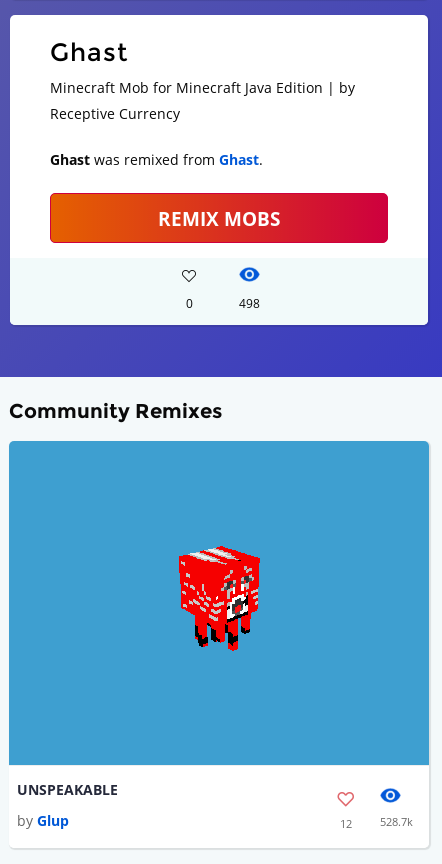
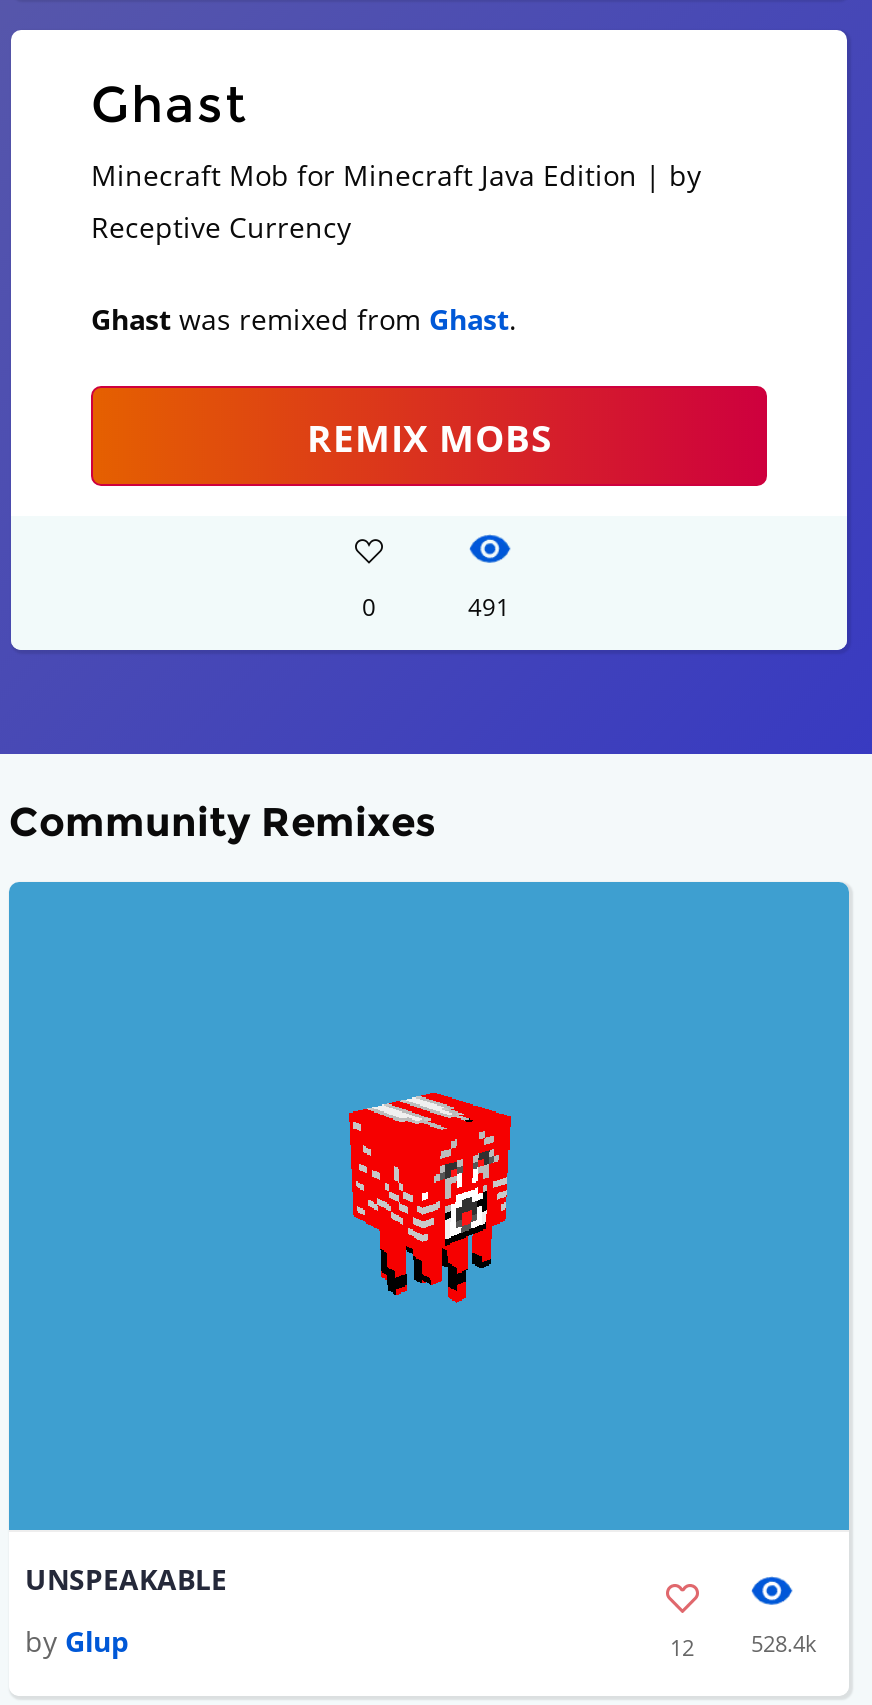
[238,295,259,312] 498 -> [468,591,510,625] 491
[339,814,413,831] 12 528.7k -> [670,1628,817,1662] 12 528.4k

